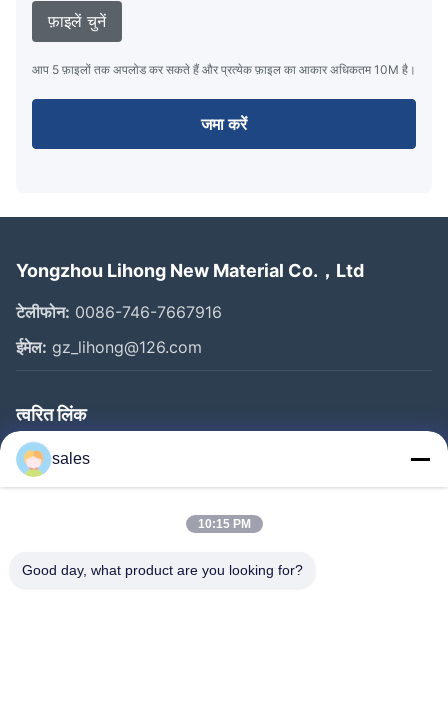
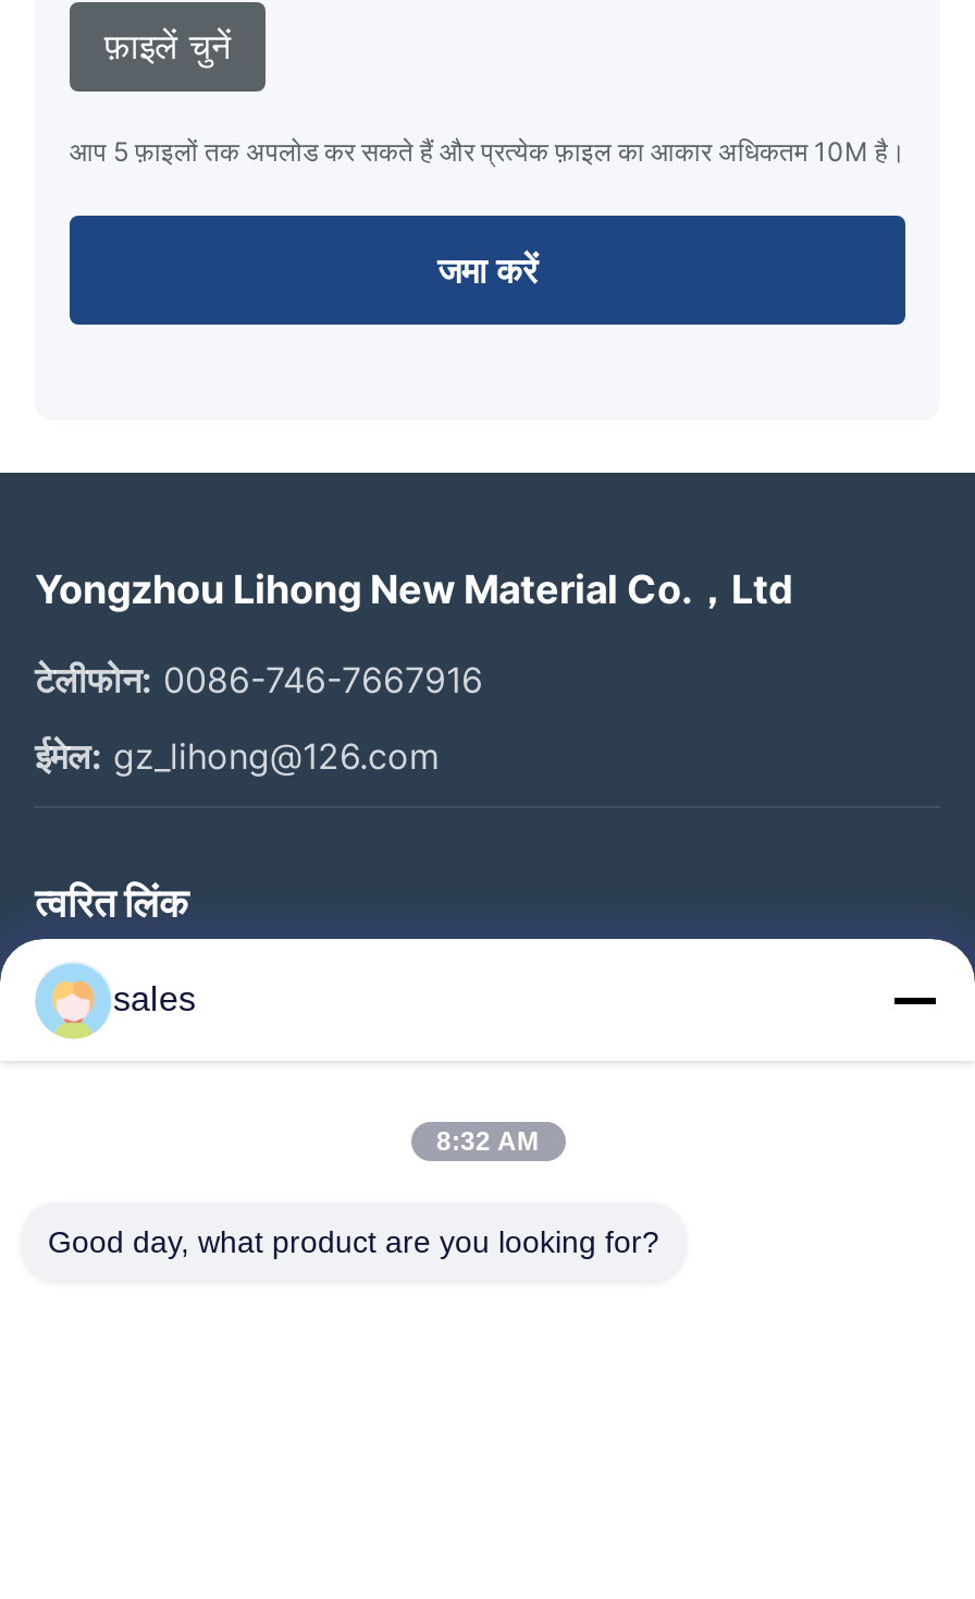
[197,517,250,531] 10:15 PM -> [436,1126,539,1157] 8:32 AM

